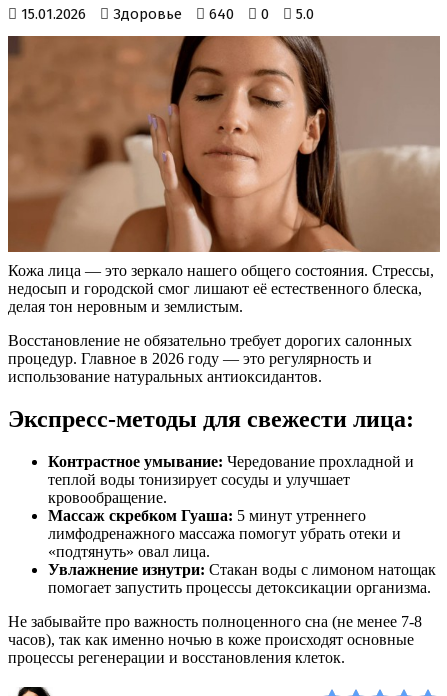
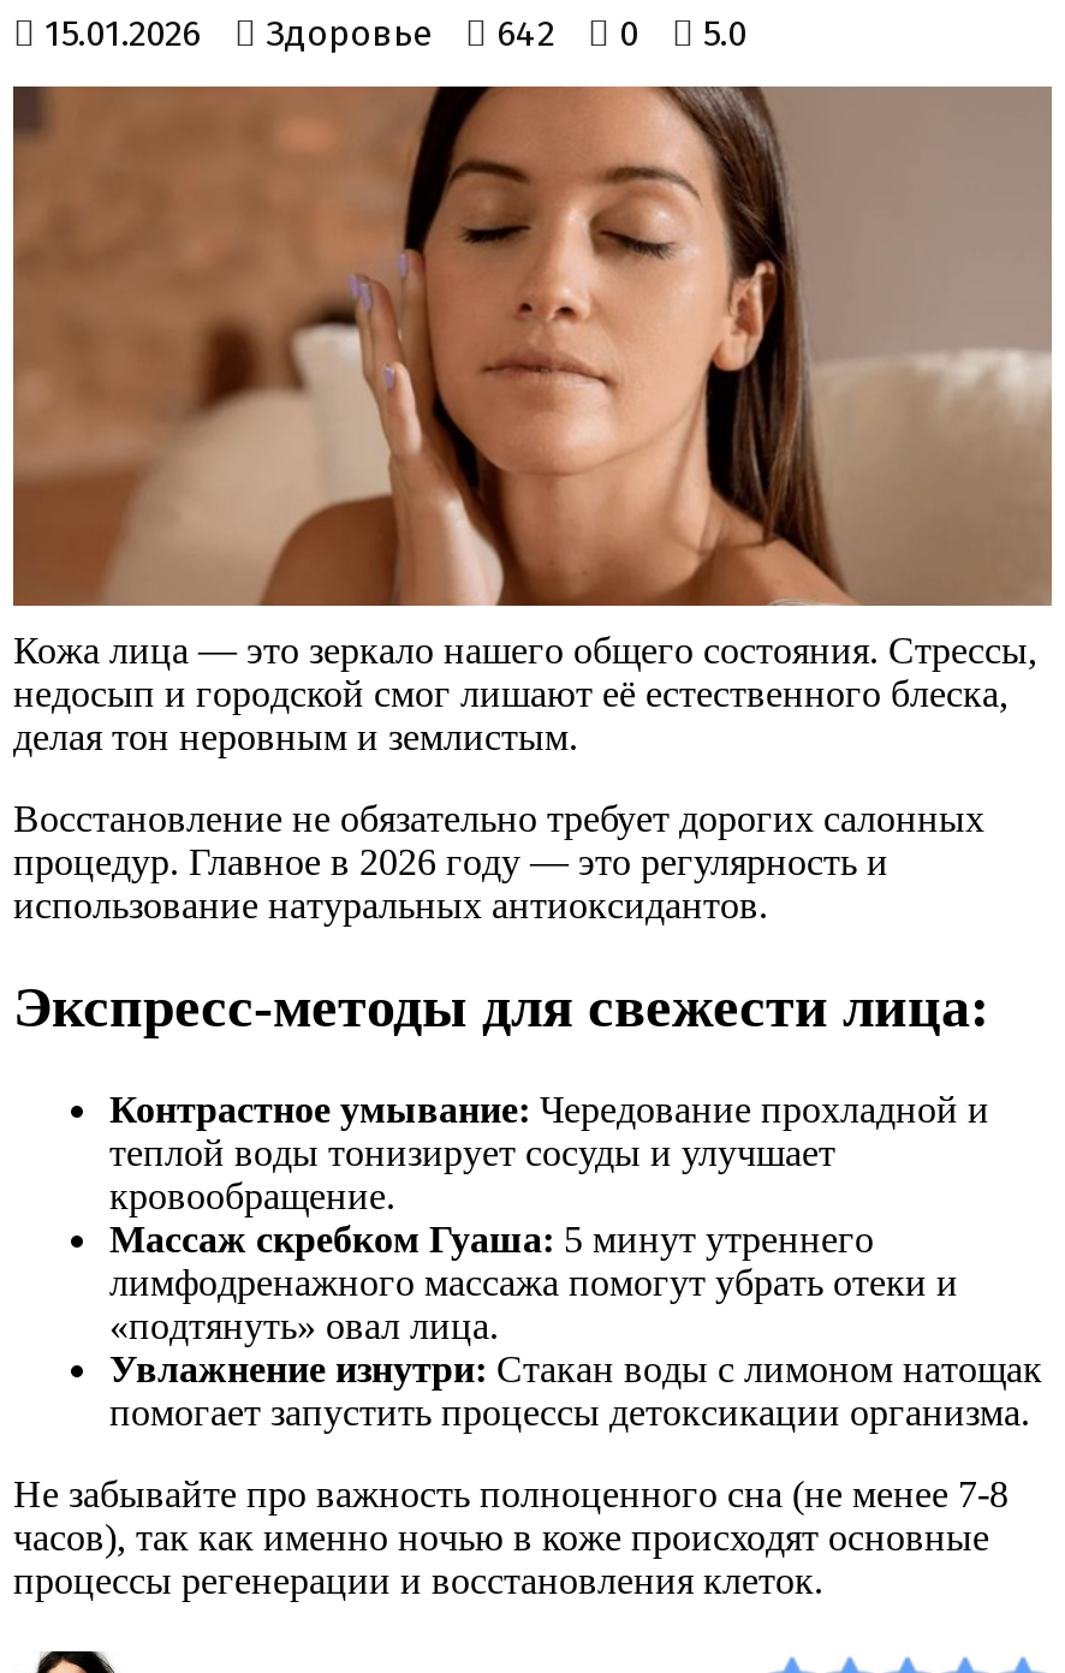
[21,5,314,23] 15.01.2026 Здоровье 640 0 5.0 -> [44,12,746,55] 15.01.2026 Здоровье 642 0 5.0

